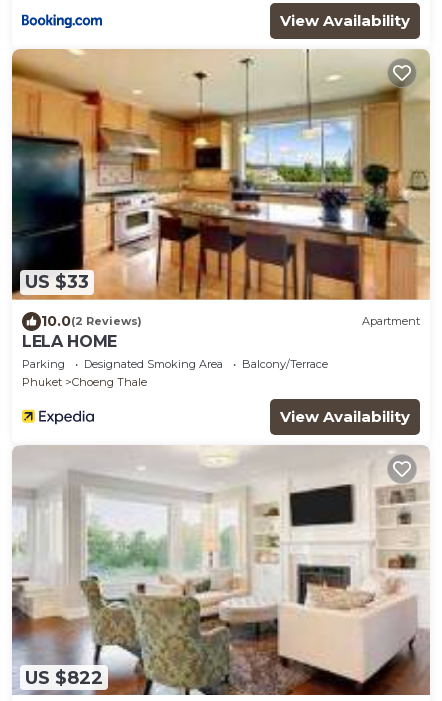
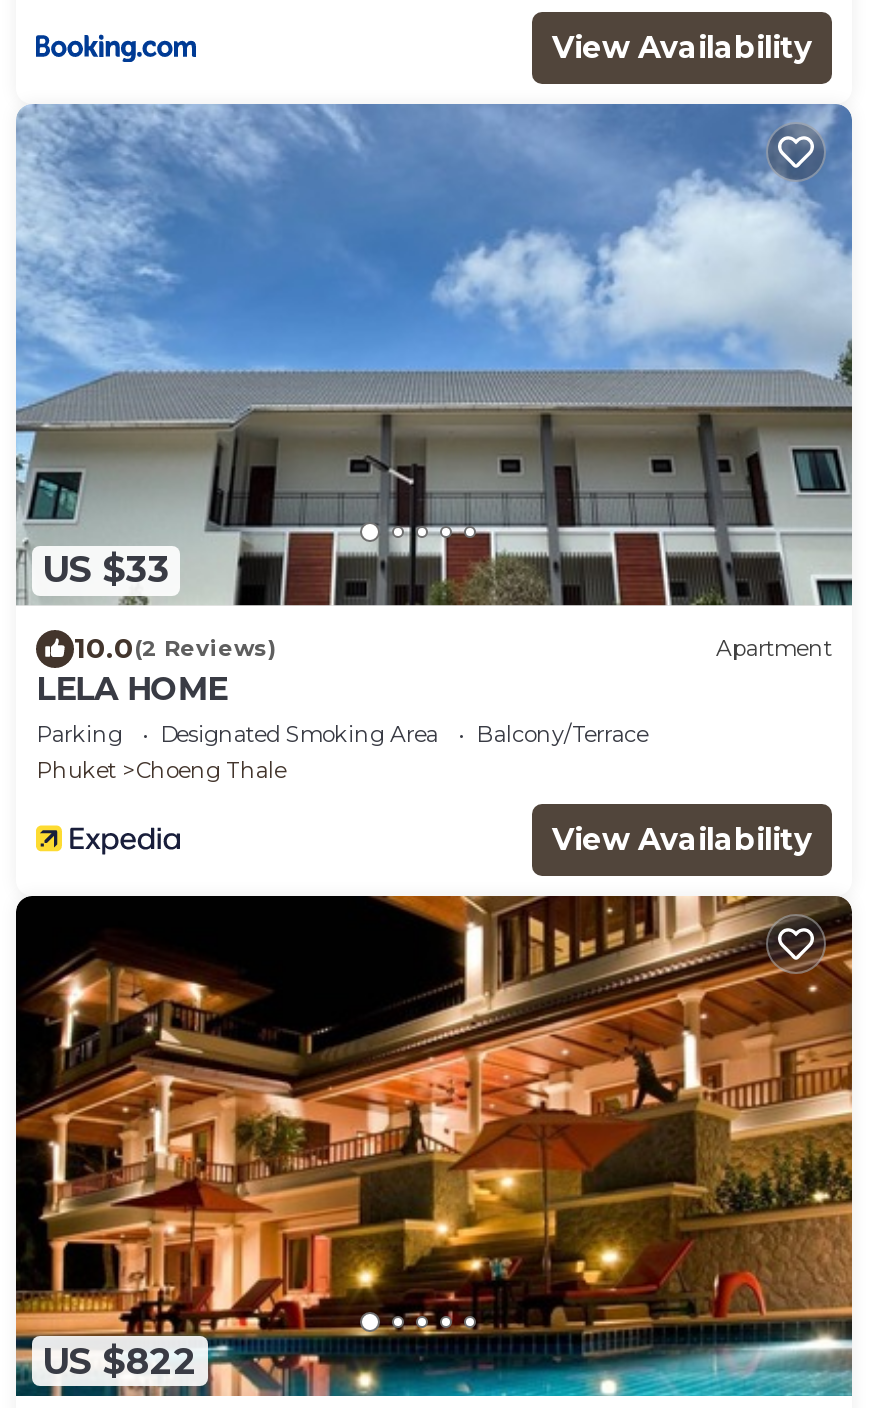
[11,49,430,301] [image] -> [14,102,854,608] [image]
[11,445,430,696] [image] -> [14,894,854,1398] [image]

